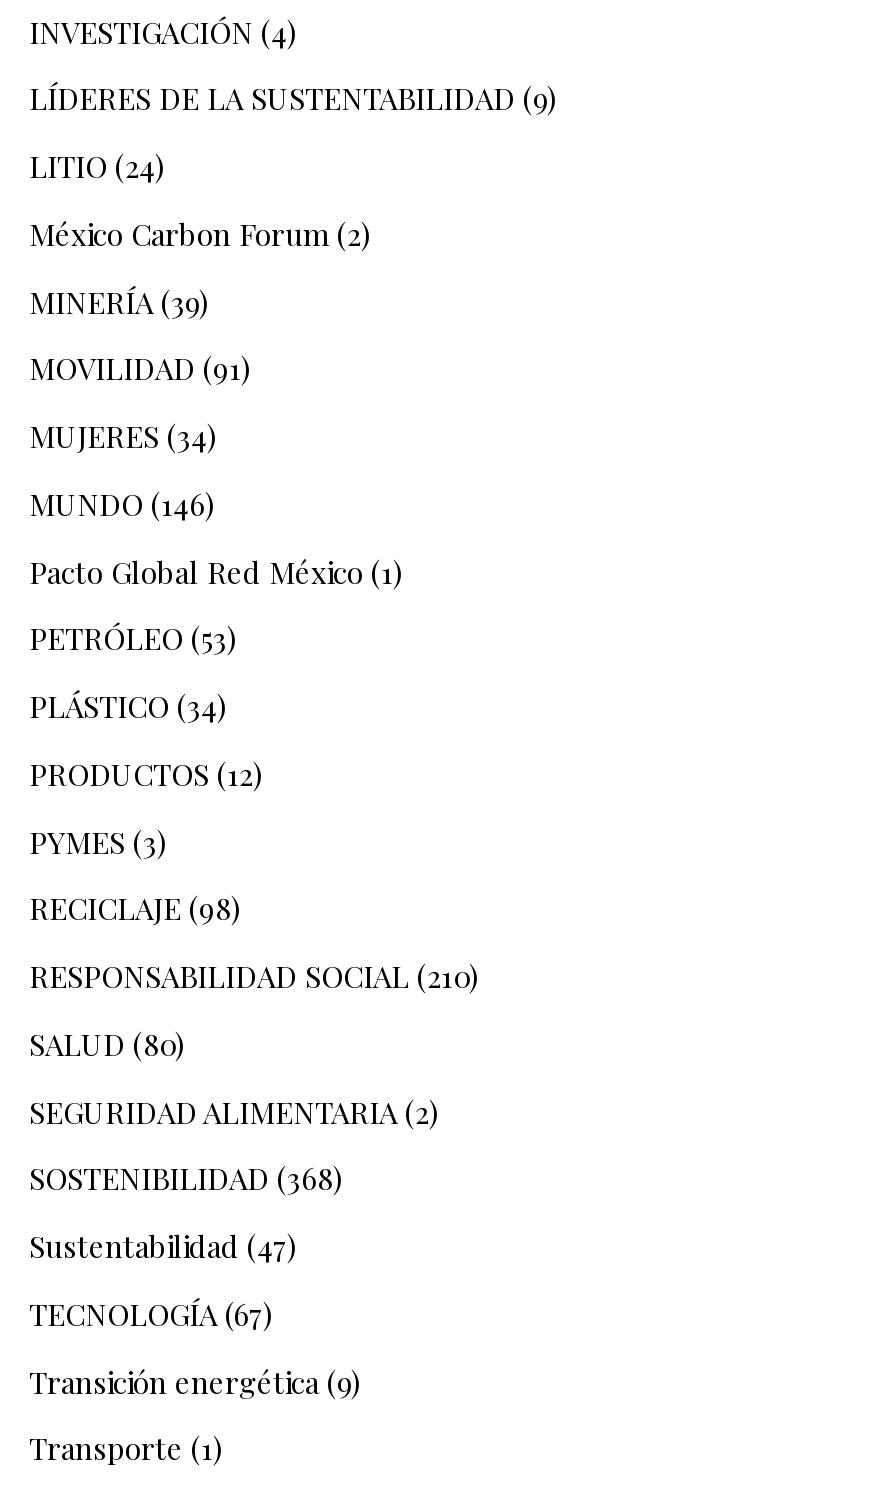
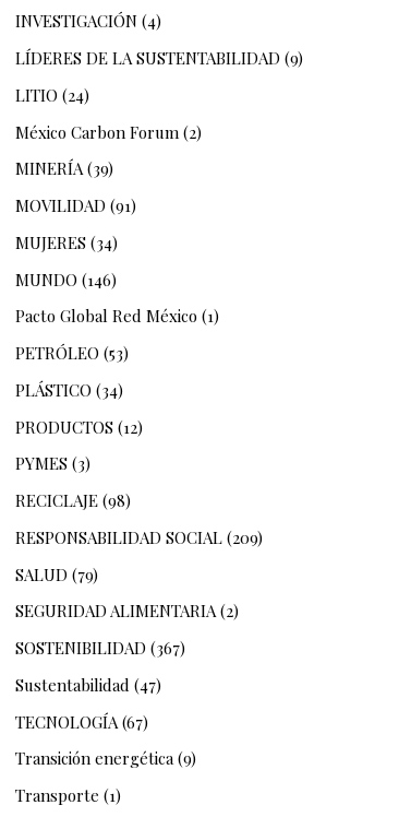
[29,957,479,997] RESPONSABILIDAD SOCIAL (210) -> [15,526,263,548] RESPONSABILIDAD SOCIAL (209)
[29,1024,185,1064] SALUD (80) -> [15,563,98,585] SALUD (79)
[29,1159,343,1199] SOSTENIBILIDAD (368) -> [15,637,185,659] SOSTENIBILIDAD (367)

